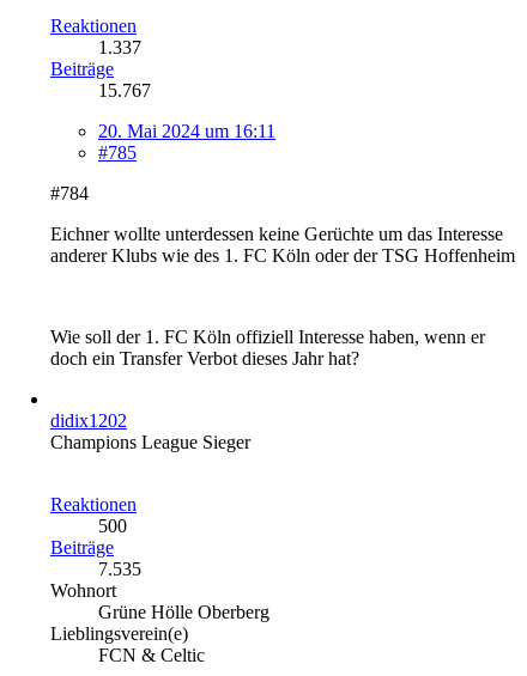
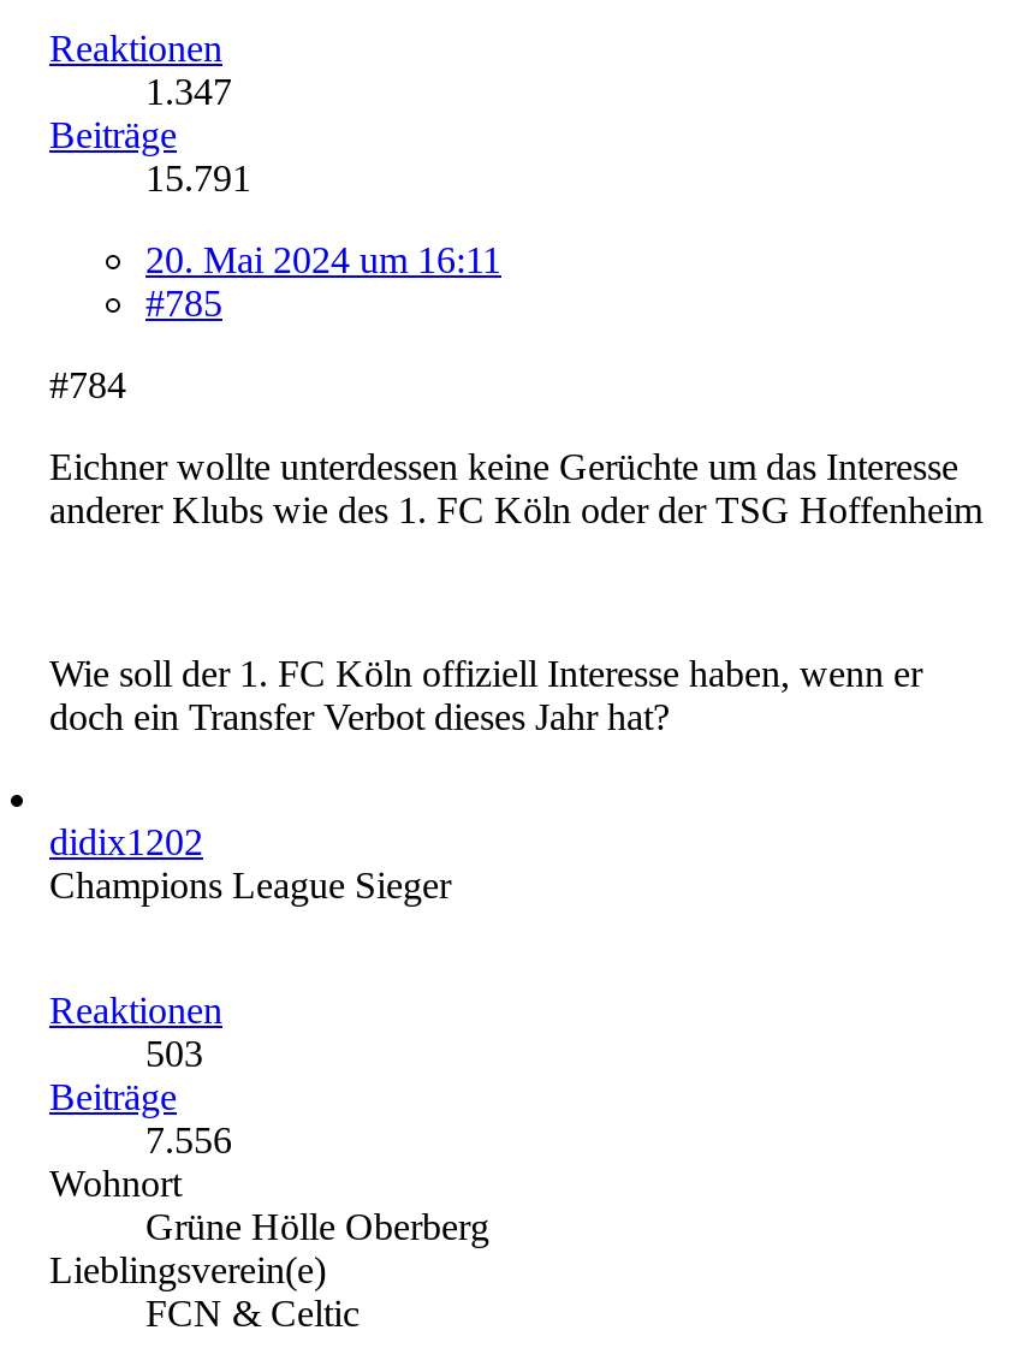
[98,37,141,58] 1.337 -> [145,71,232,112] 1.347
[98,80,151,101] 15.767 -> [145,158,251,199] 15.791
[98,516,127,536] 500 -> [145,1033,203,1074] 503
[98,559,141,579] 7.535 -> [145,1120,232,1161] 7.556

